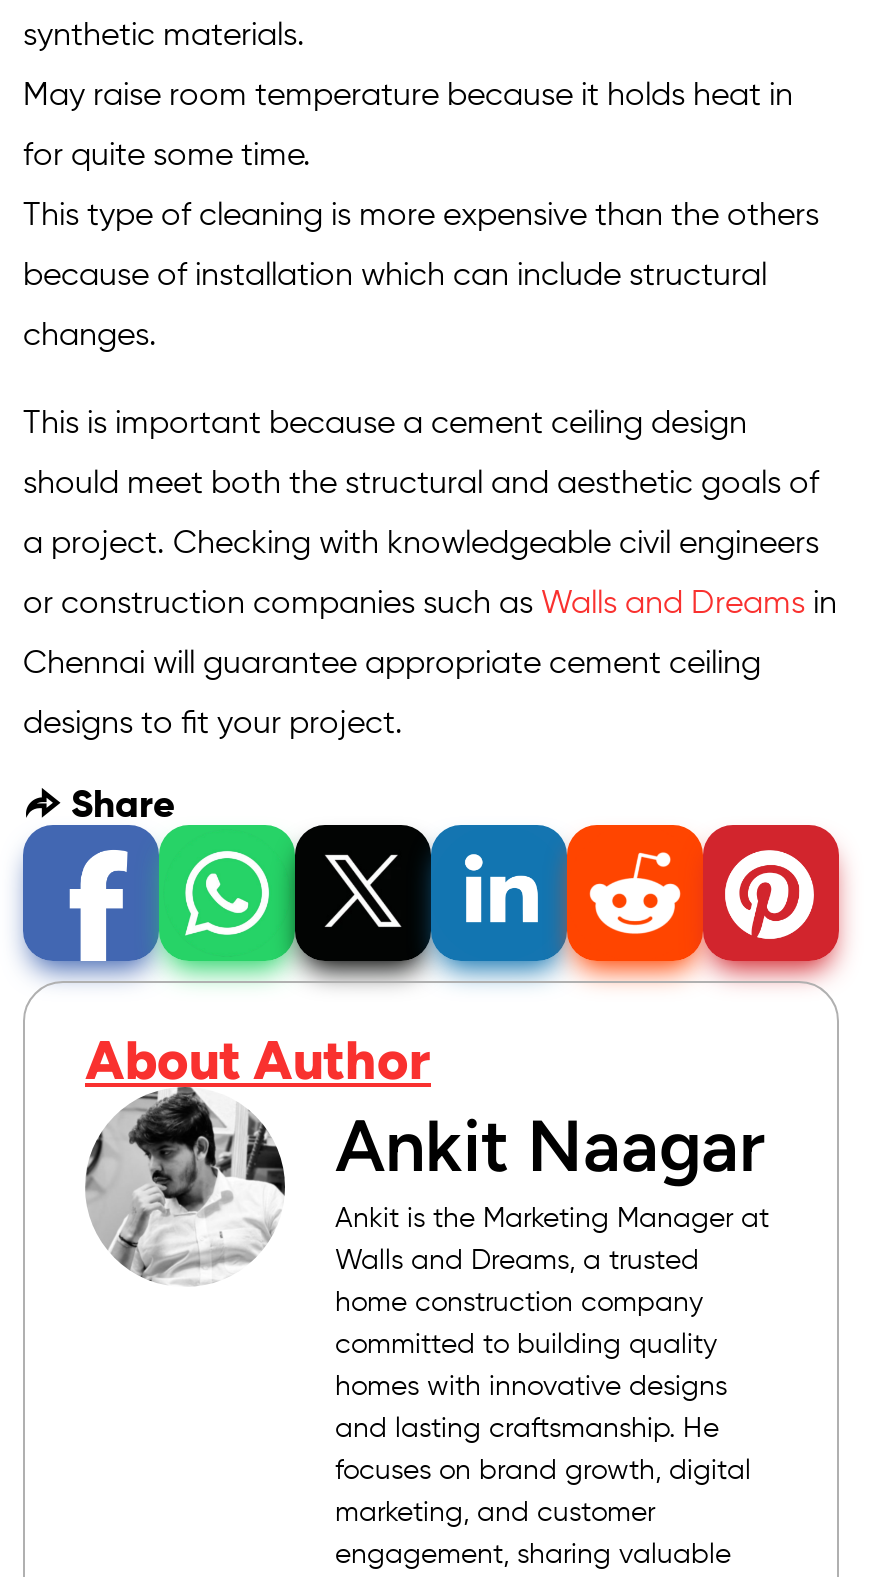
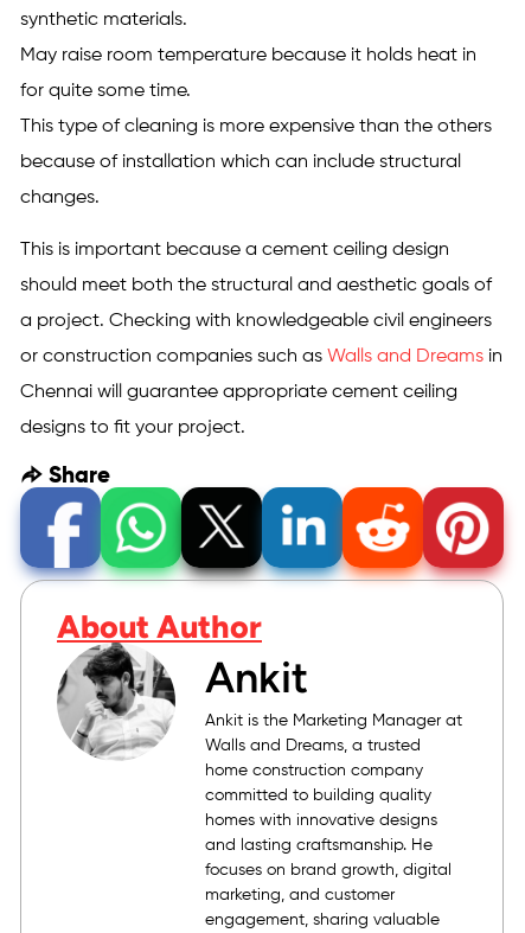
[335,1102,765,1188] Ankit Naagar -> [205,652,308,703] Ankit

